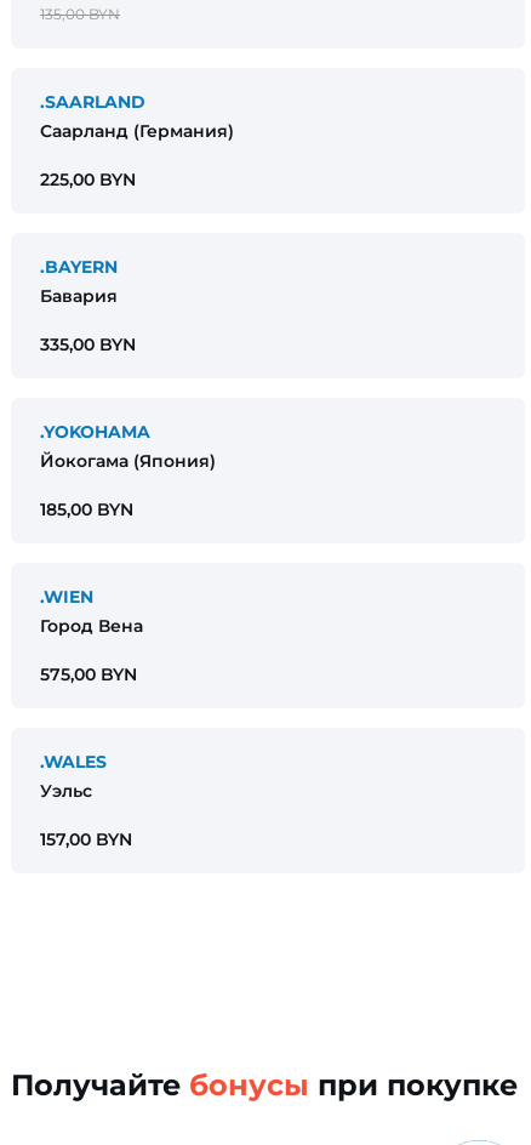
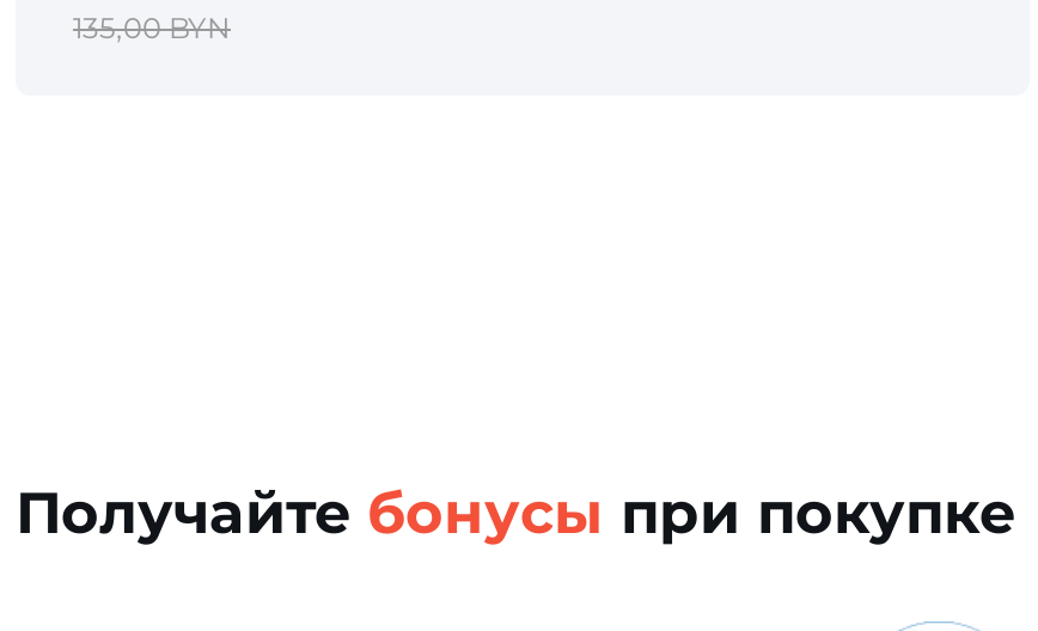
[40,91,234,191] .SAARLAND | Саарланд (Германия) | 225,00 BYN -> none
[40,256,136,356] .BAYERN | Бавария | 335,00 BYN -> none
[40,421,216,521] .YOKOHAMA | Йокогама (Япония) | 185,00 BYN -> none
[40,586,143,686] .WIEN | Город Вена | 575,00 BYN -> none
[40,751,132,851] .WALES | Уэльс | 157,00 BYN -> none

